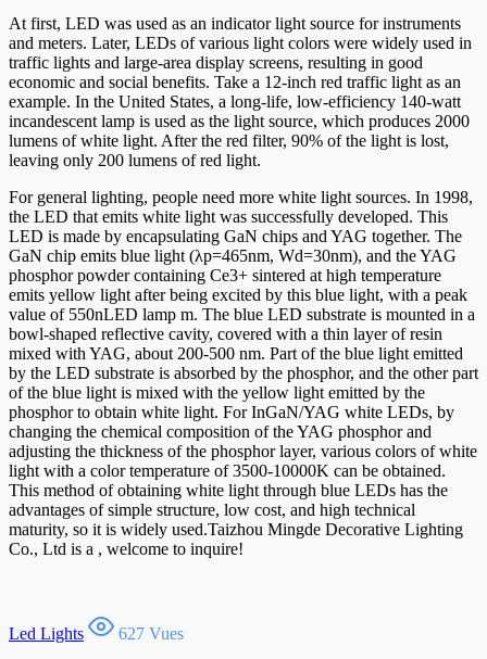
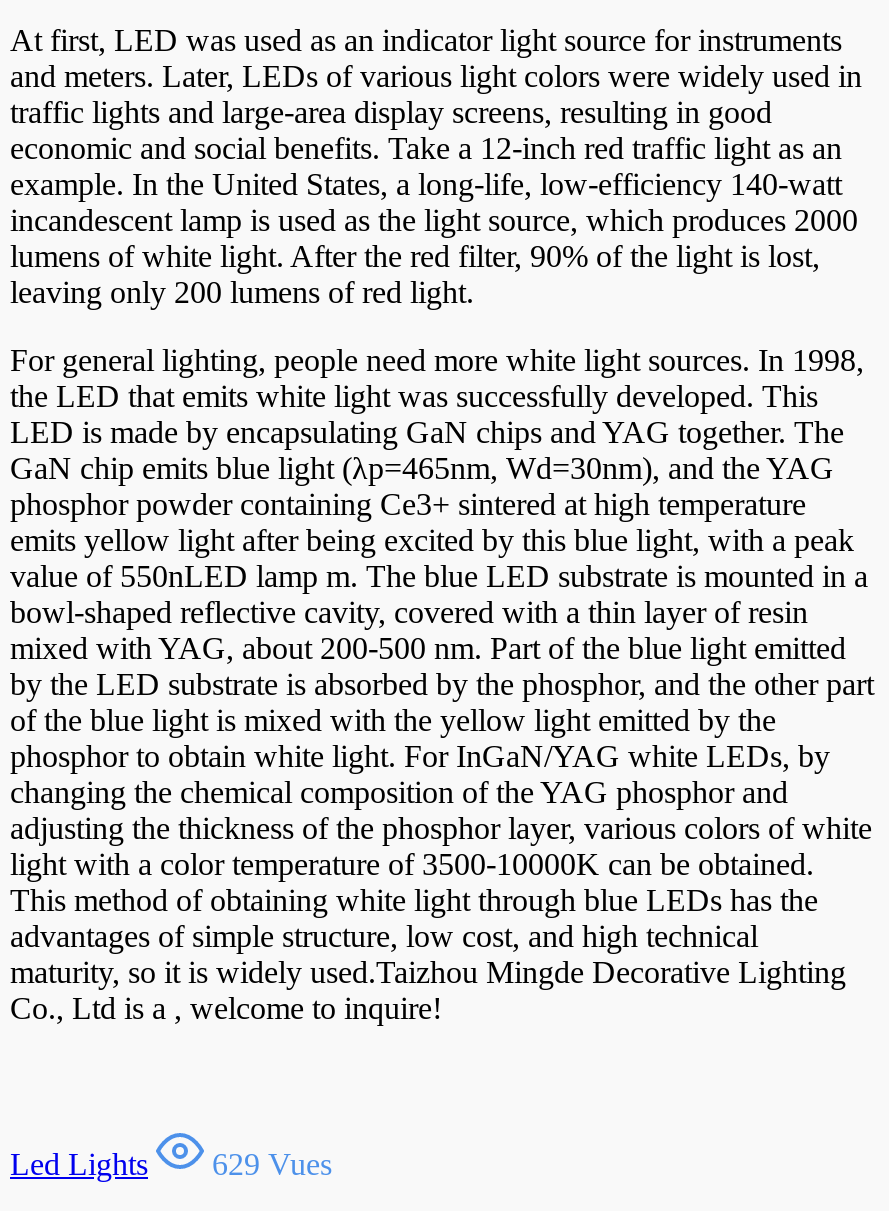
[9,624,184,642] Led Lights 627 Vues -> [10,1147,332,1181] Led Lights 629 Vues

